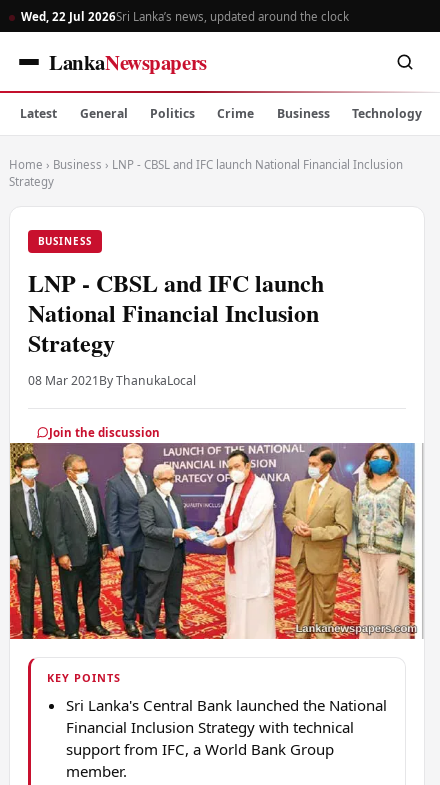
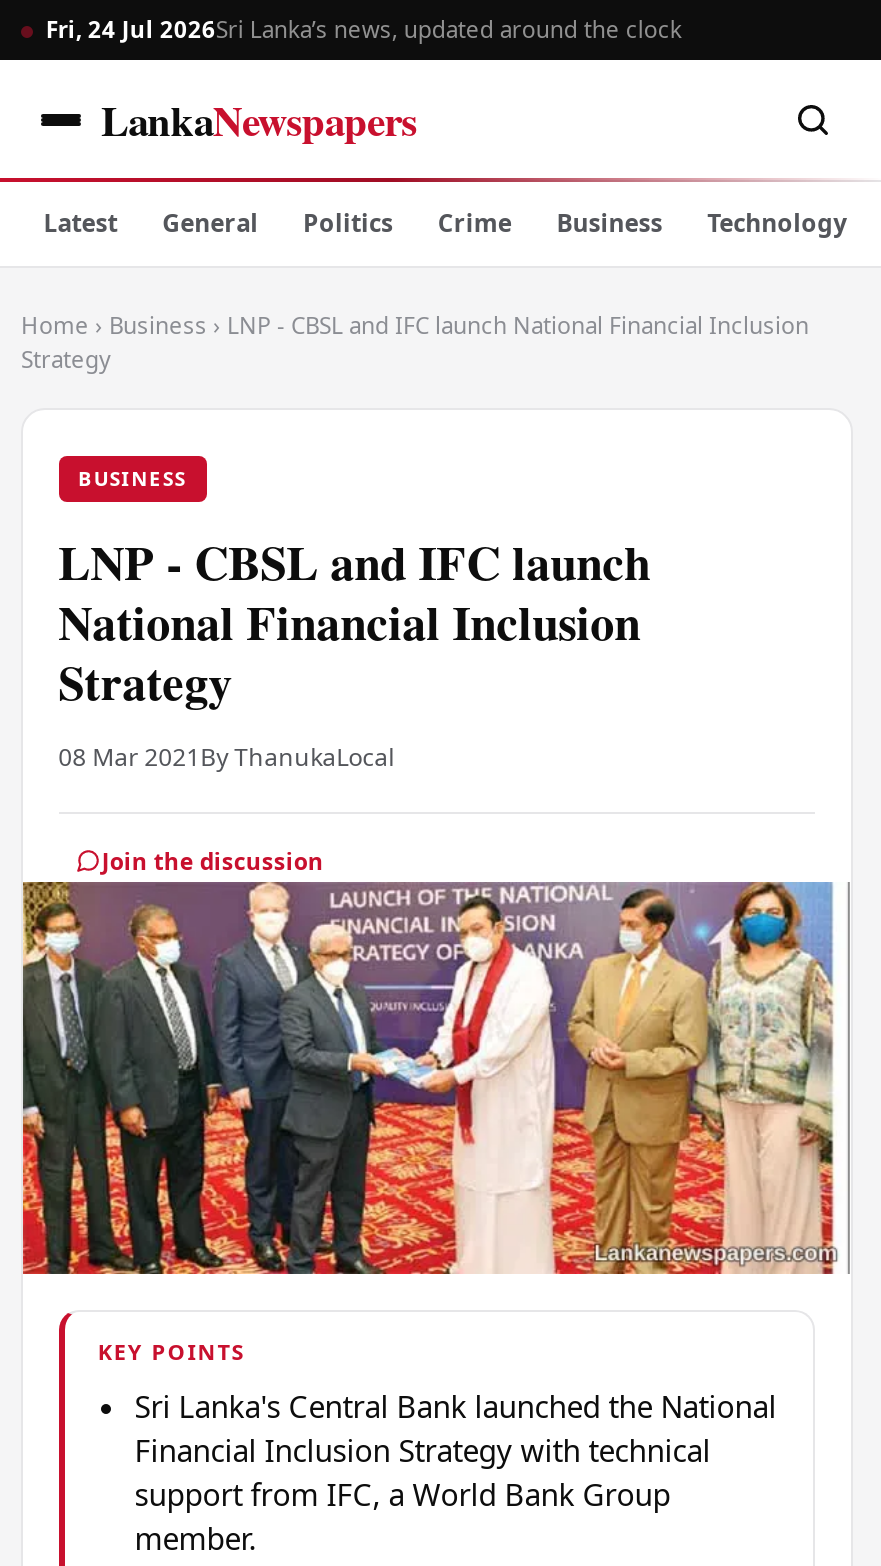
[21,8,349,23] Wed, 22 Jul 2026Sri Lanka’s news, updated around the clock -> [46,13,682,43] Fri, 24 Jul 2026Sri Lanka’s news, updated around the clock

